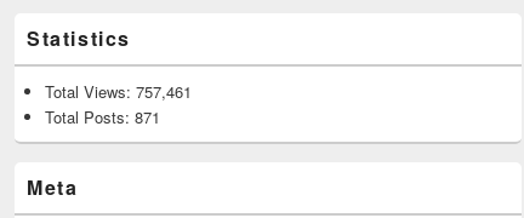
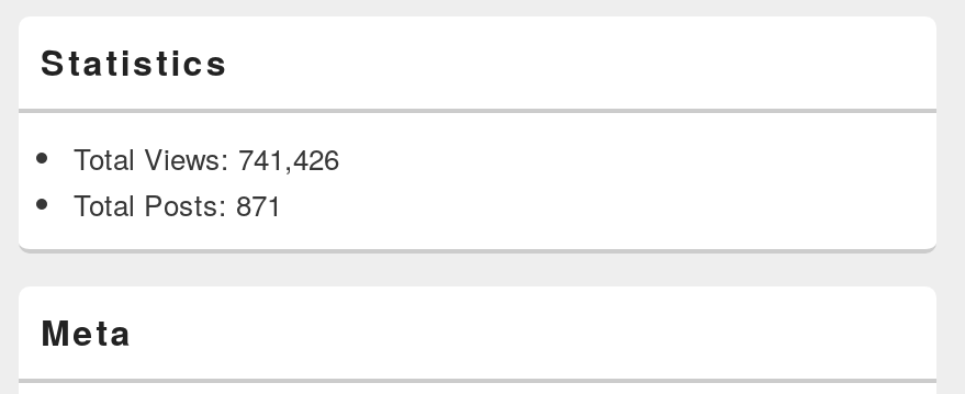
[45,80,192,103] Total Views: 757,461 -> [74,137,339,179] Total Views: 741,426

